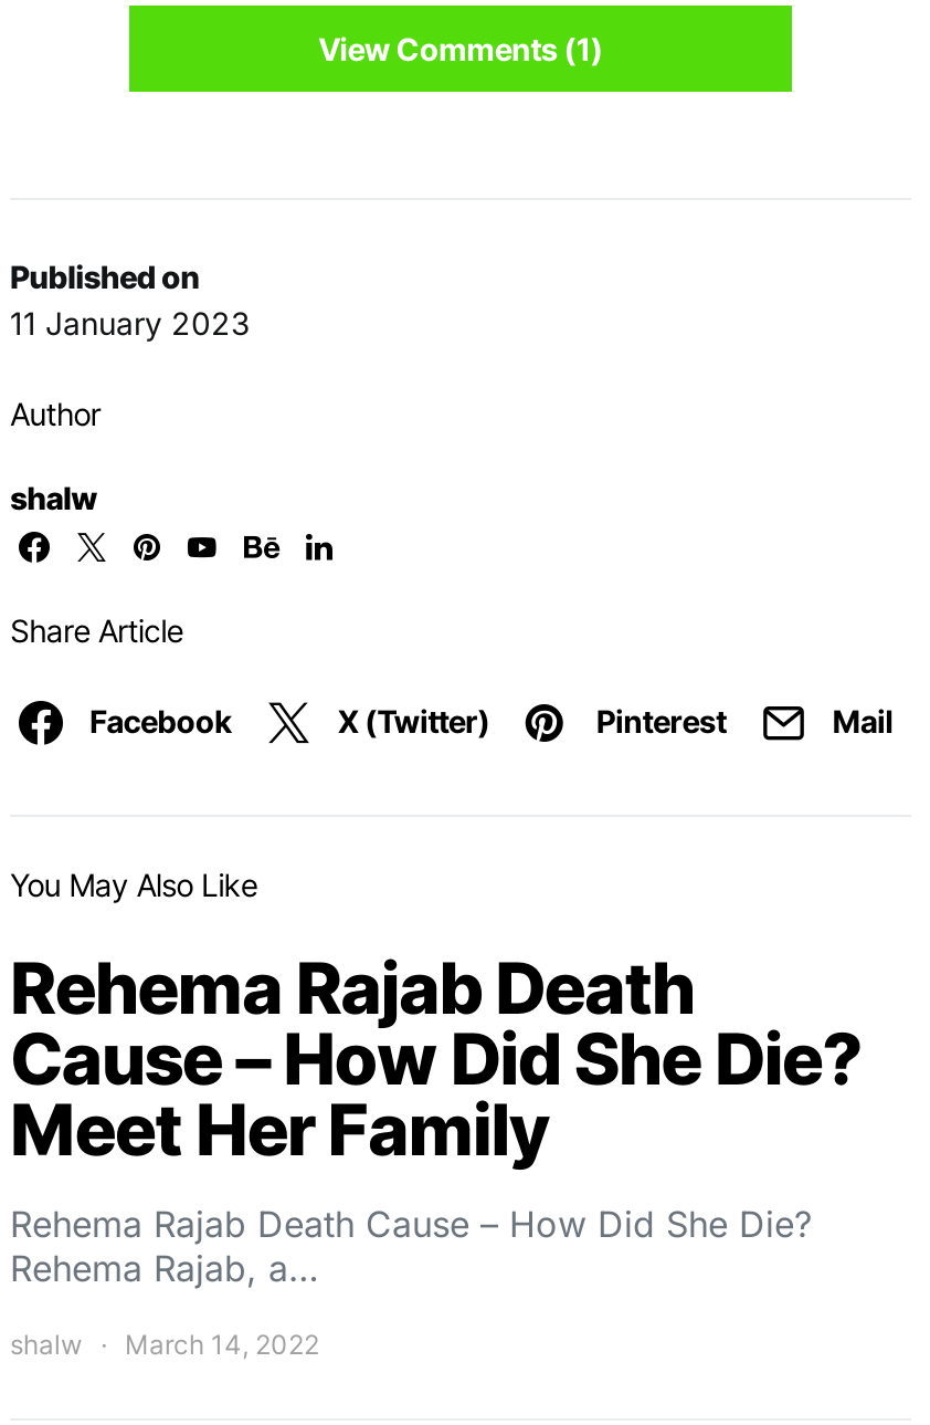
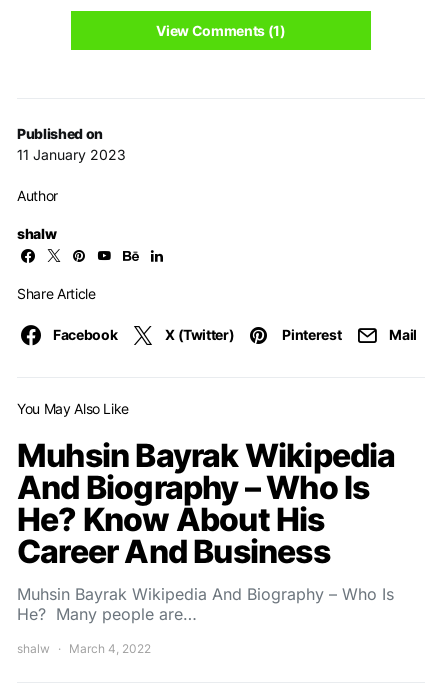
[10,946,862,1291] Rehema Rajab Death | Cause – How Did She Die? | Meet Her Family | Rehema Rajab Death Cause – How Did She Die? | Rehema Rajab, a… -> [17,436,396,624] Muhsin Bayrak Wikipedia | And Biography – Who Is | He? Know About His | Career And Business | Muhsin Bayrak Wikipedia And Biography – Who Is | He? Many people are…
[10,1328,319,1361] shalw March 14, 2022 -> [17,641,151,656] shalw March 4, 2022

